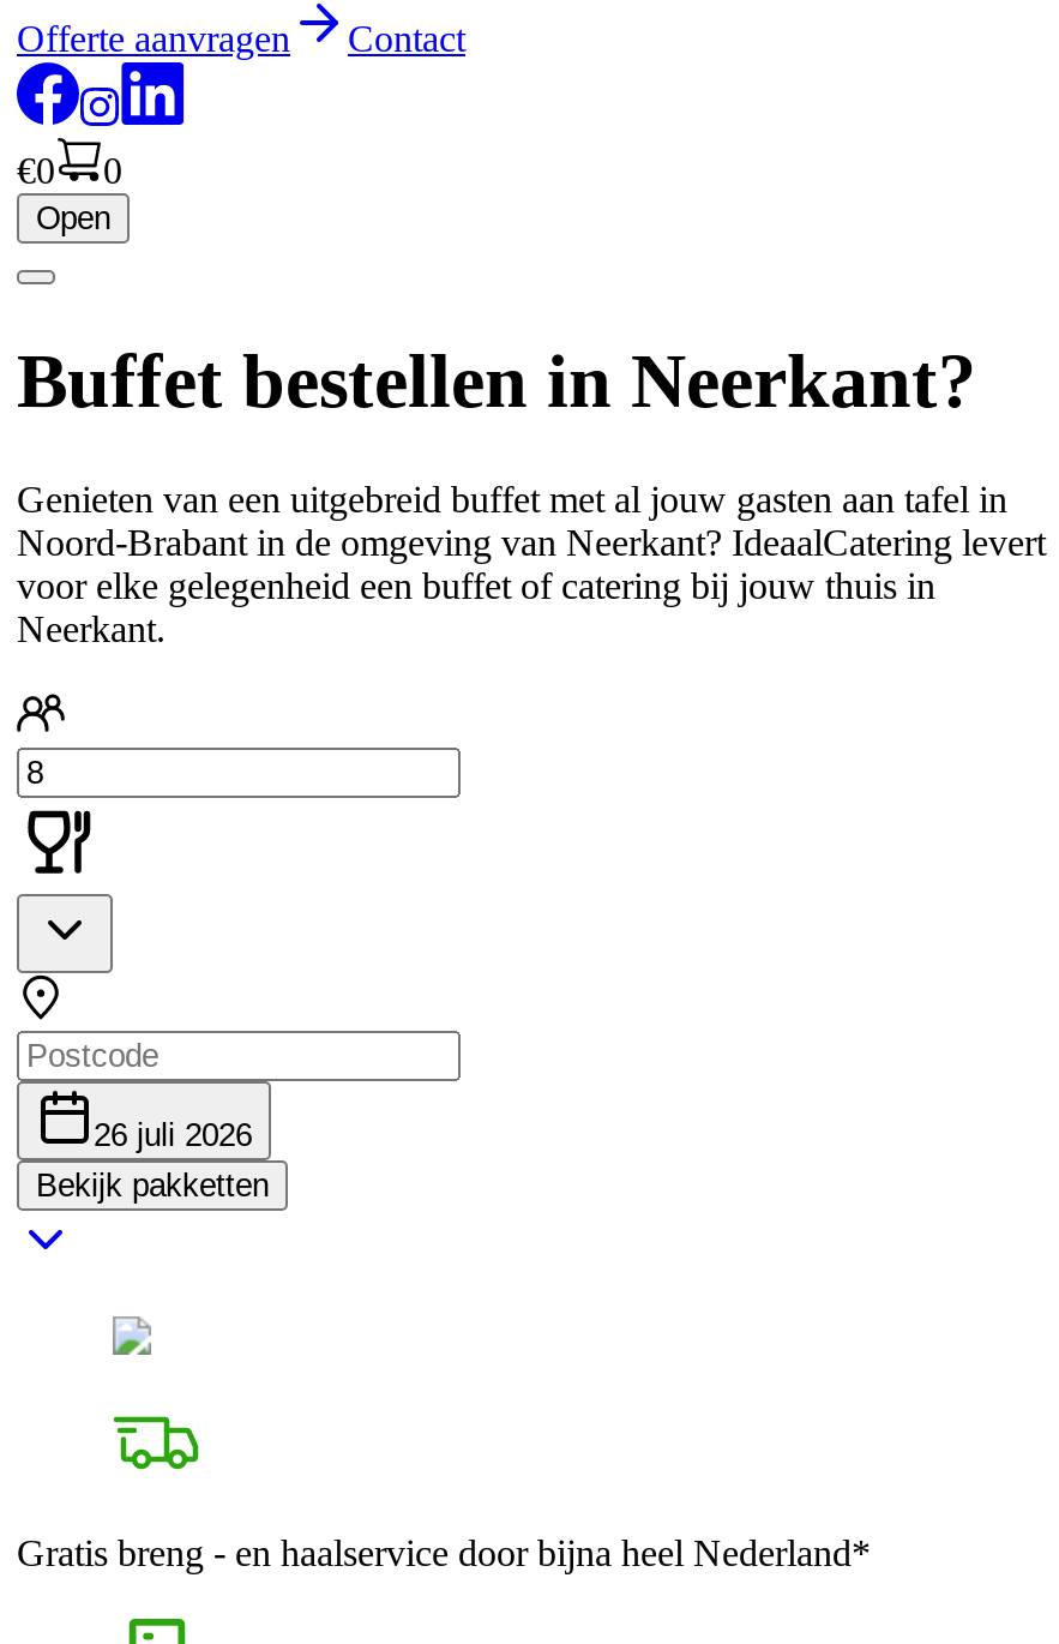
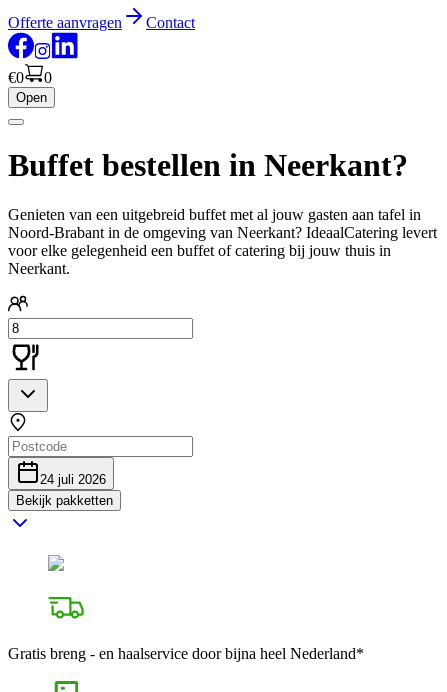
[94,1117,252,1153] 26 juli 2026 -> [40,472,106,487] 24 juli 2026

